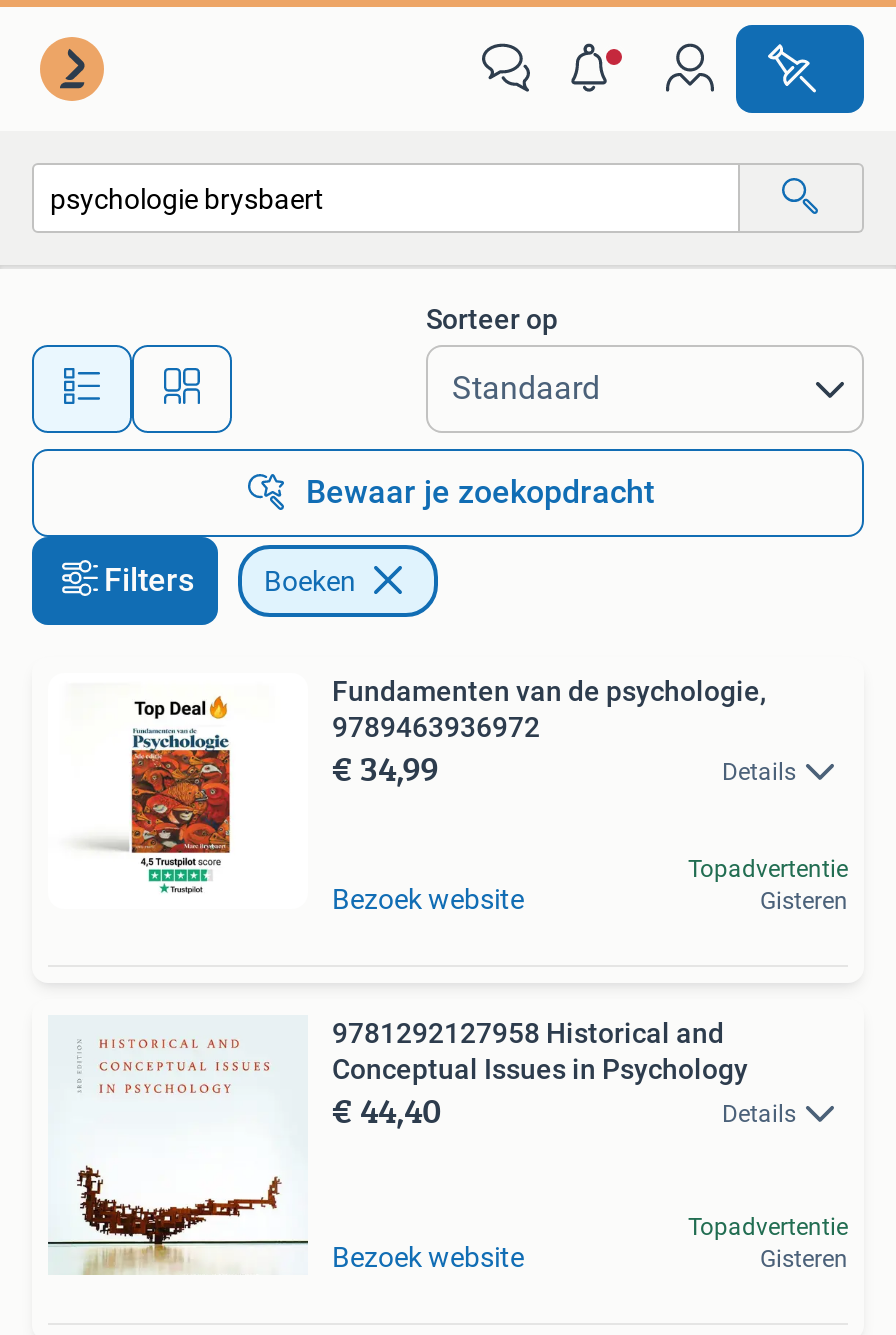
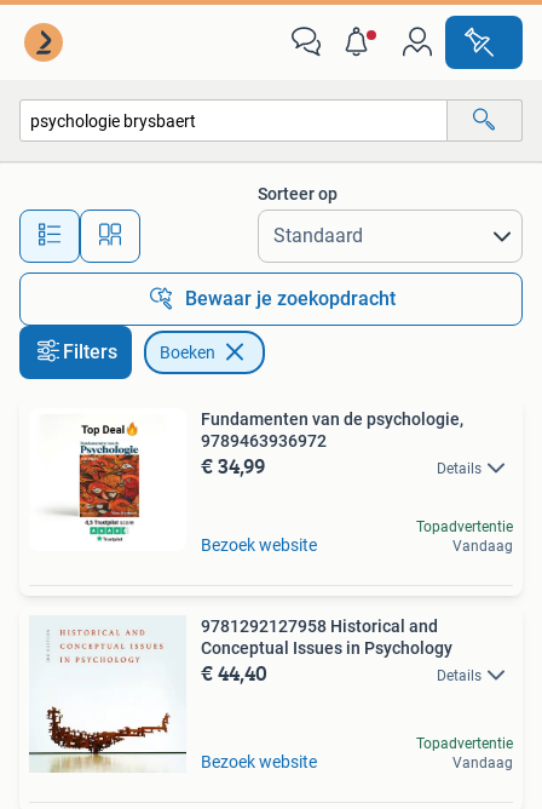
[760,887,848,915] Gisteren -> [452,538,513,555] Vandaag
[760,1245,848,1273] Gisteren -> [452,755,513,771] Vandaag

